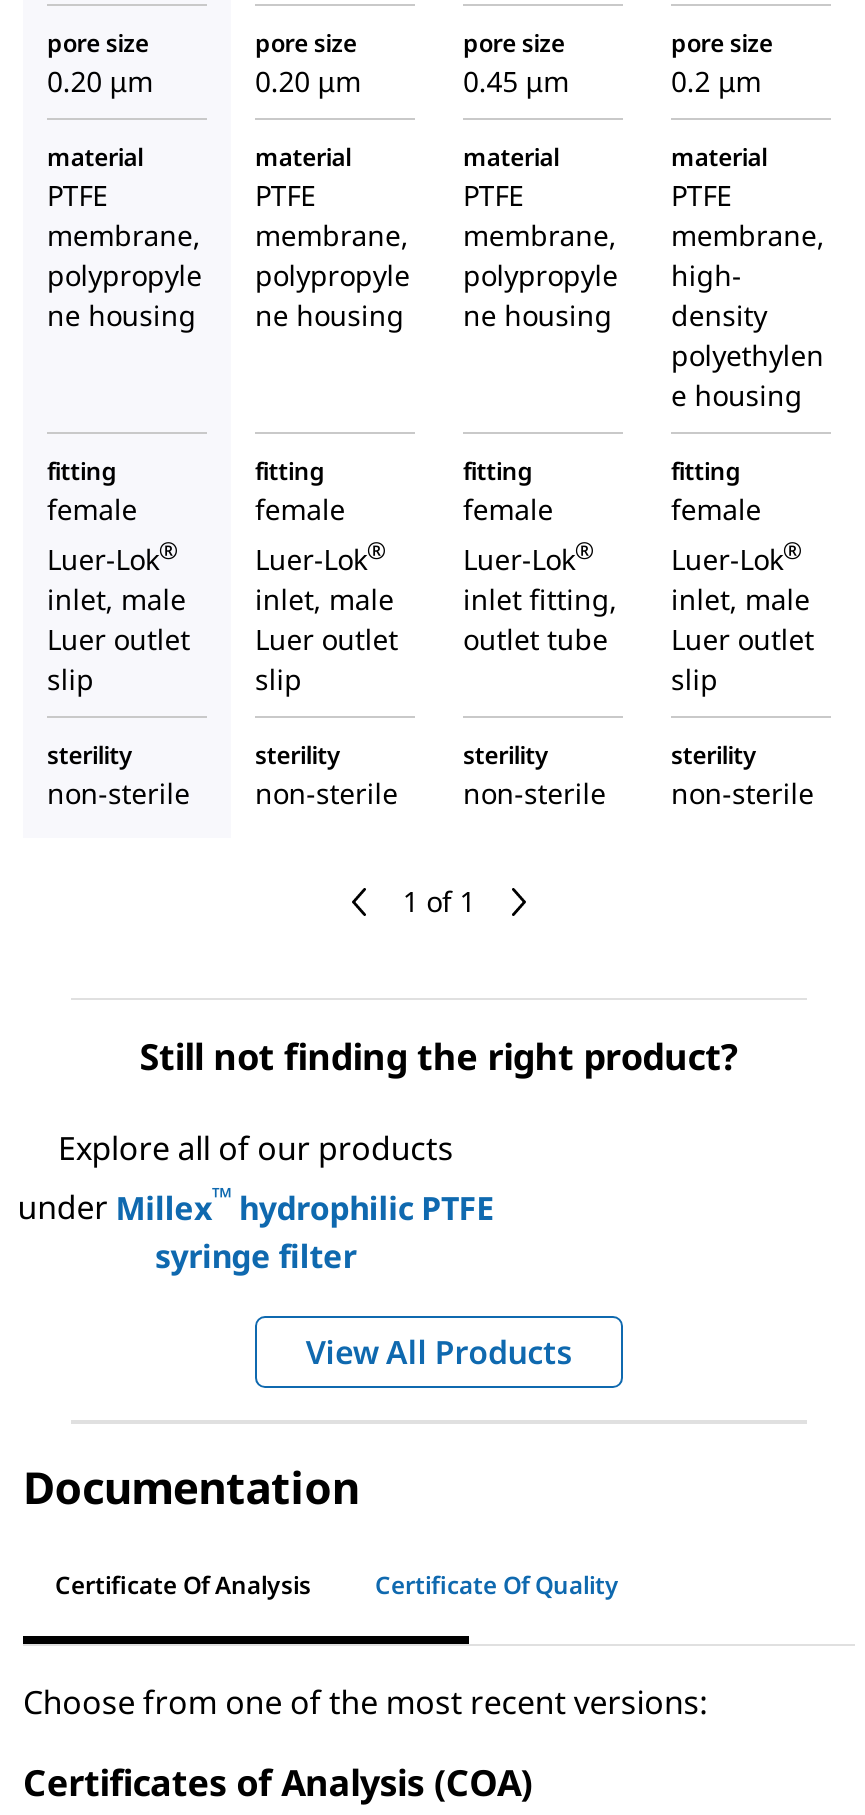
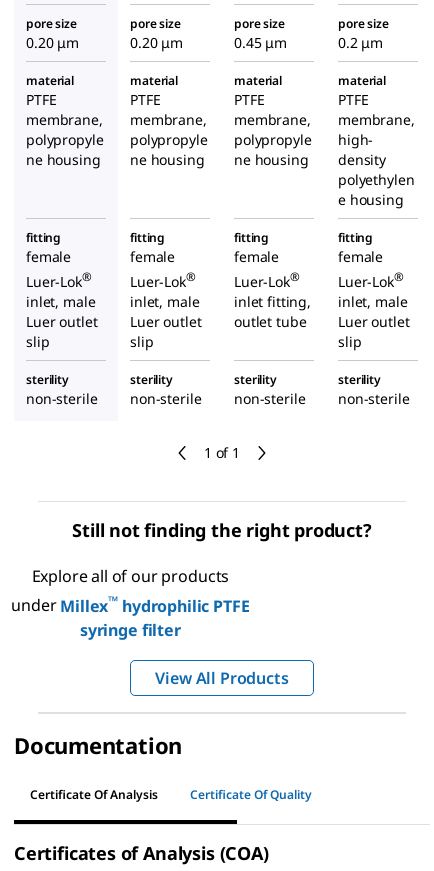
[23,1679,707,1723] Choose from one of the most recent versions: -> none

